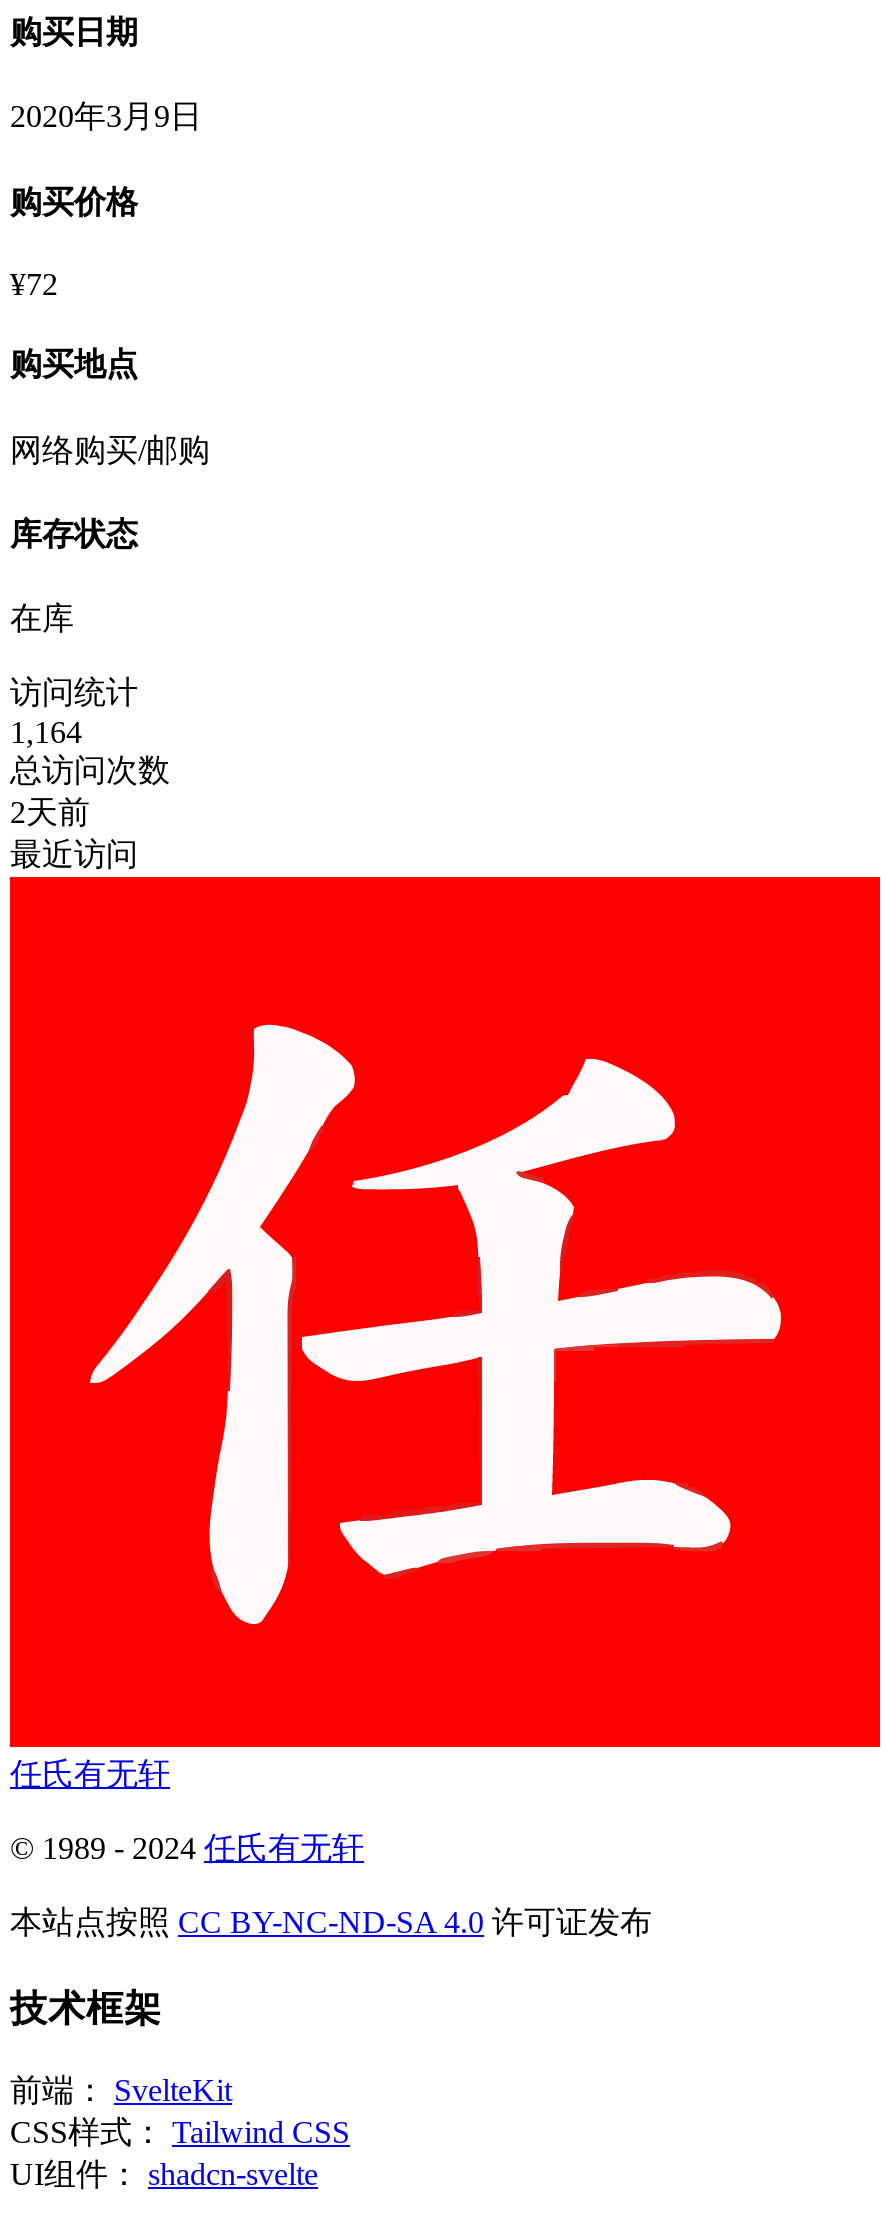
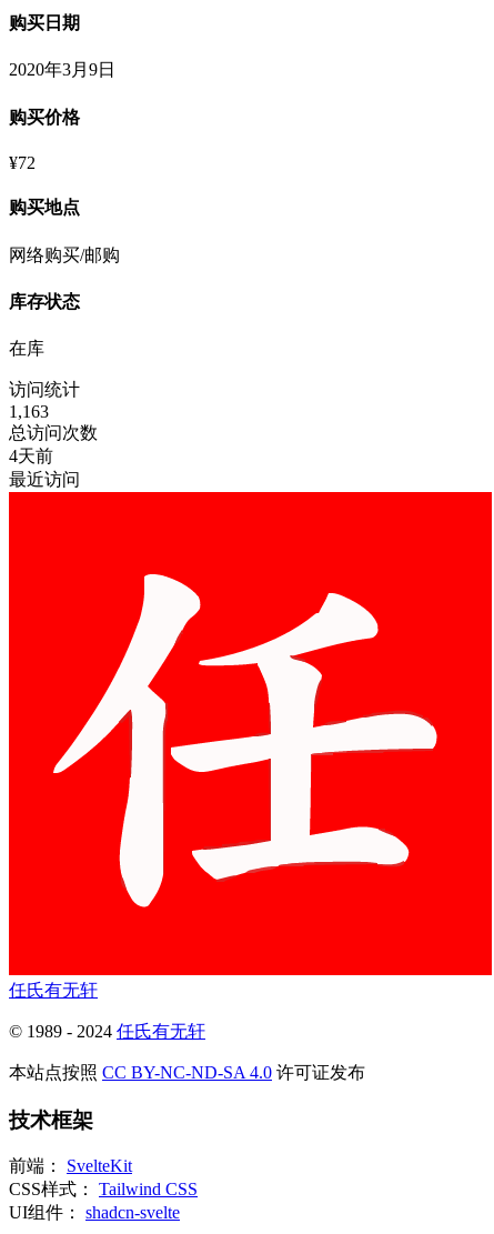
[10,715,82,749] 1,164 -> [9,402,49,421] 1,163
[10,795,90,829] 2天前 -> [9,447,53,465] 4天前

